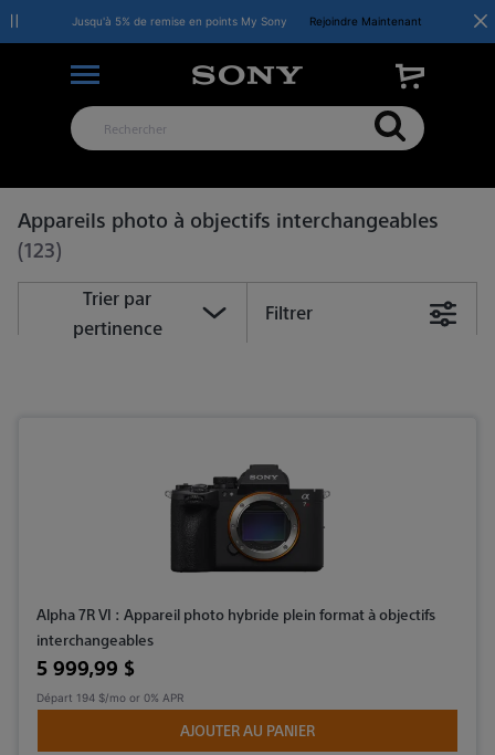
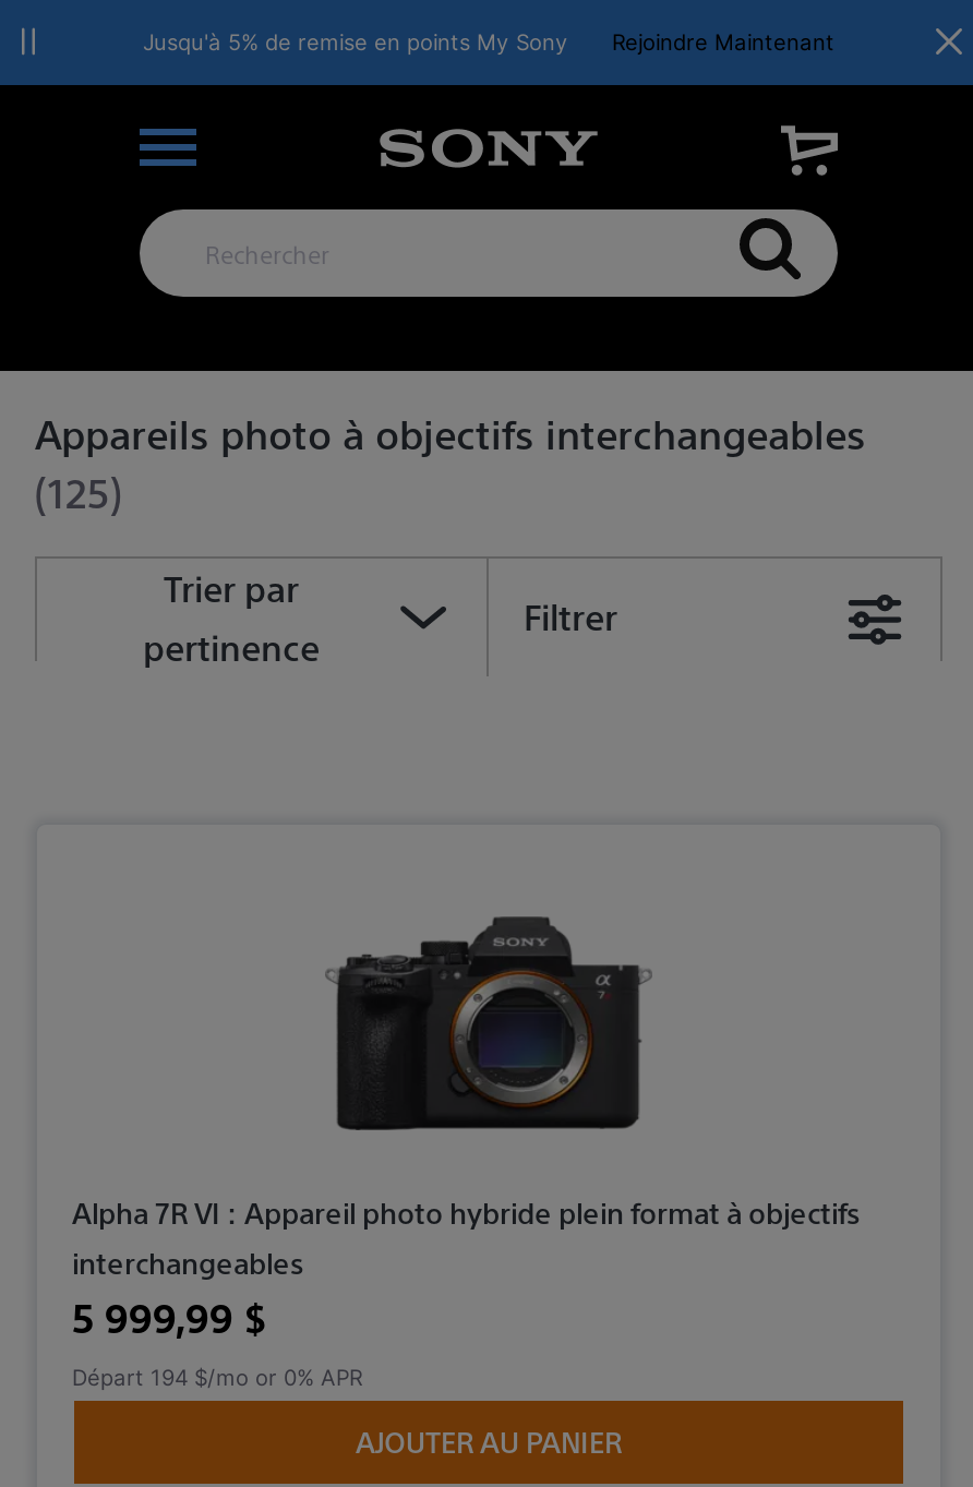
[18,236,62,262] (123) -> [35,466,122,516] (125)

